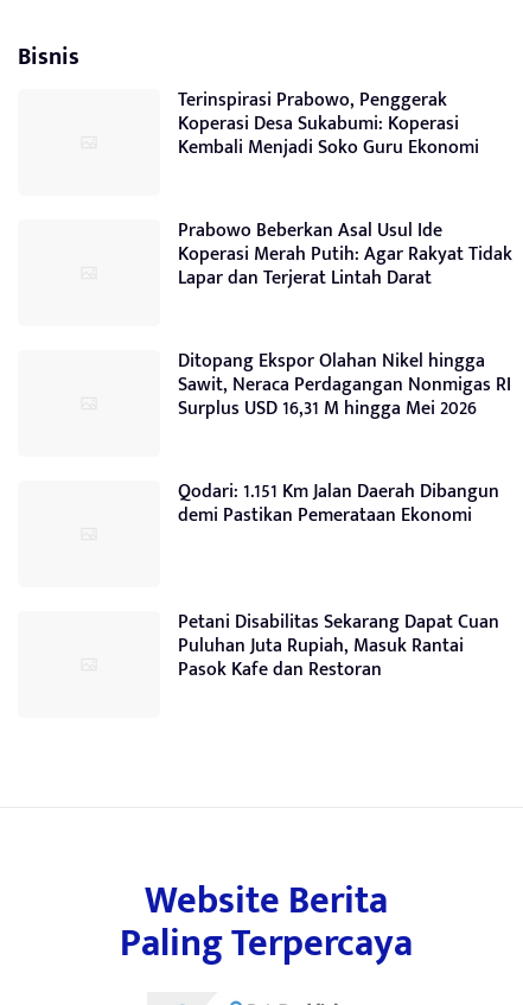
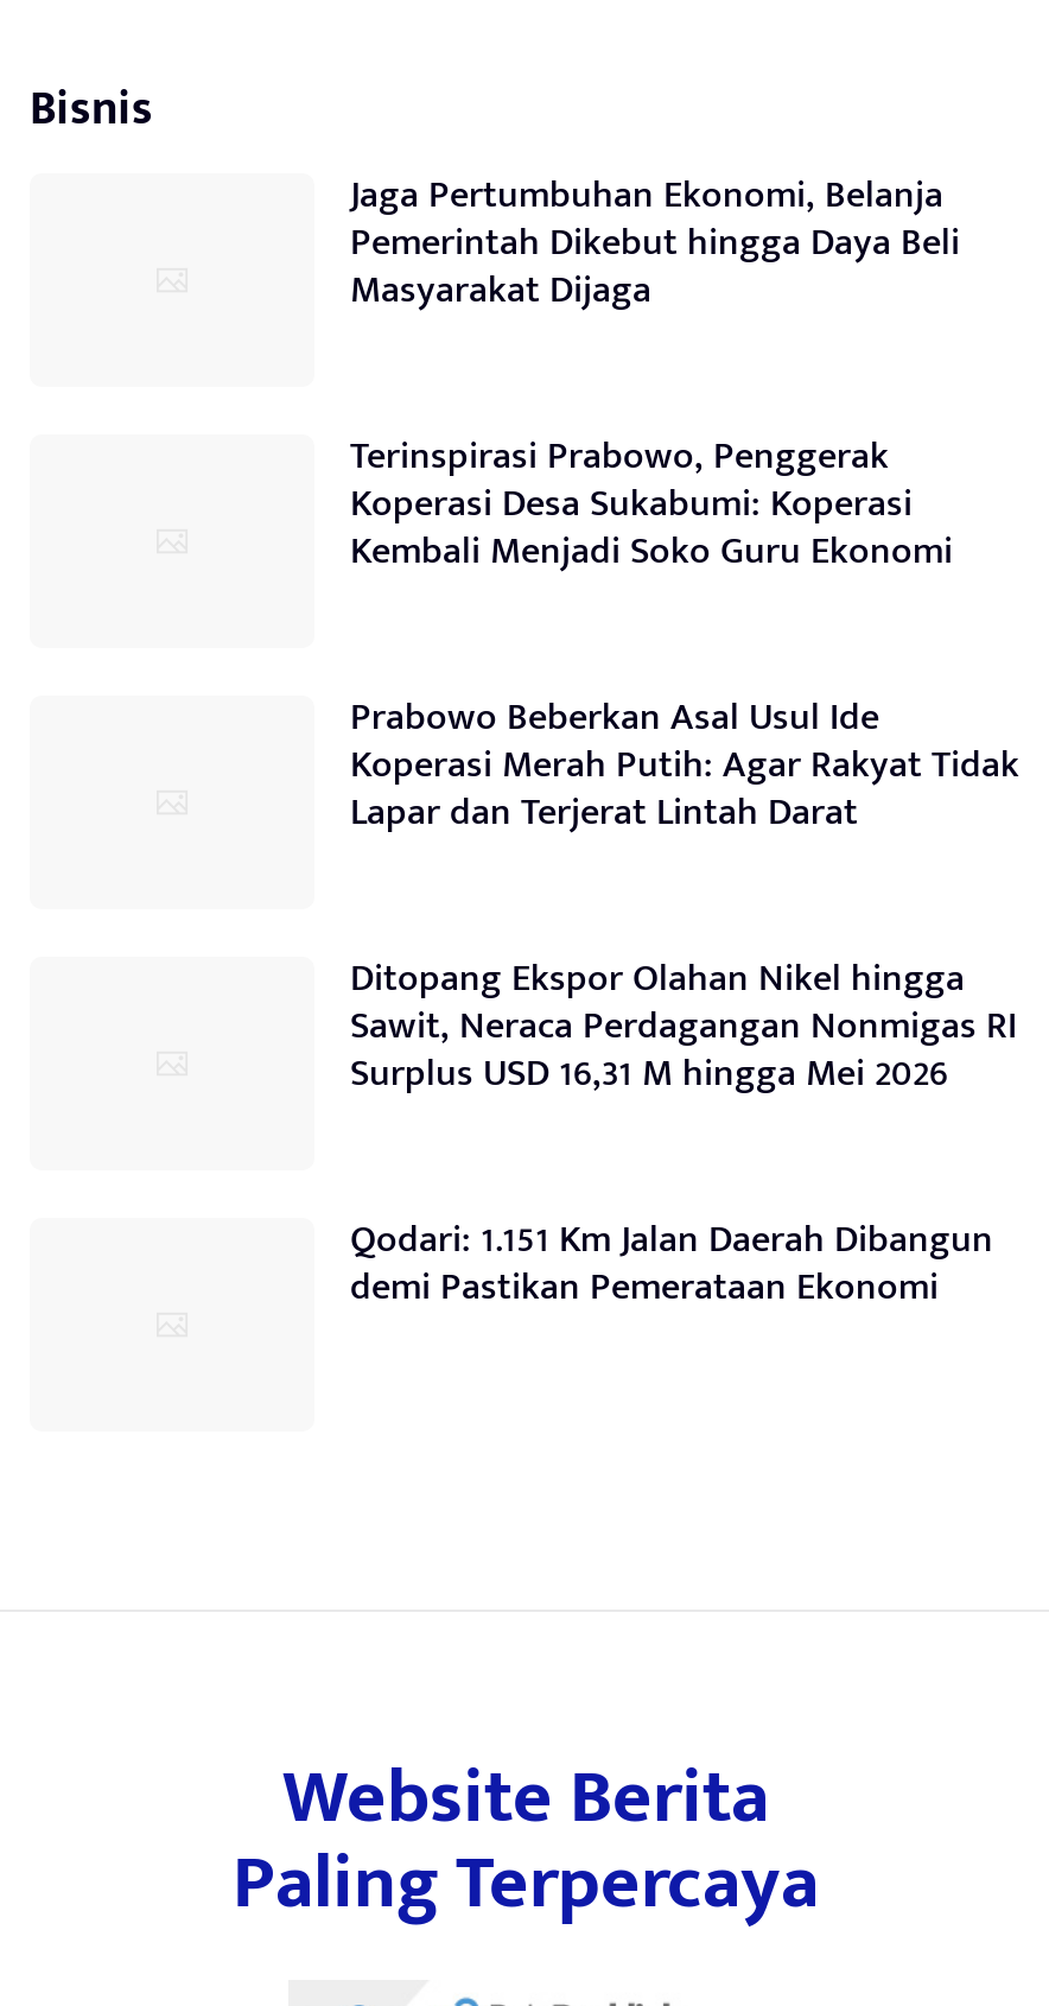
none -> [350,163,960,322] Jaga Pertumbuhan Ekonomi, Belanja | Pemerintah Dikebut hingga Daya Beli | Masyarakat Dijaga
moved [178,84,512,531] -> [350,424,1019,1319]: Terinspirasi Prabowo, Penggerak | Koperasi Desa Sukabumi: Koperasi | Kembali Menjadi Soko Guru Ekonomi | ... | Qodari: 1.151 Km Jalan Daerah Dibangun | demi Pastikan Pemerataan Ekonomi
[178,606,499,686] Petani Disabilitas Sekarang Dapat Cuan | Puluhan Juta Rupiah, Masuk Rantai | Pasok Kafe dan Restoran -> none

